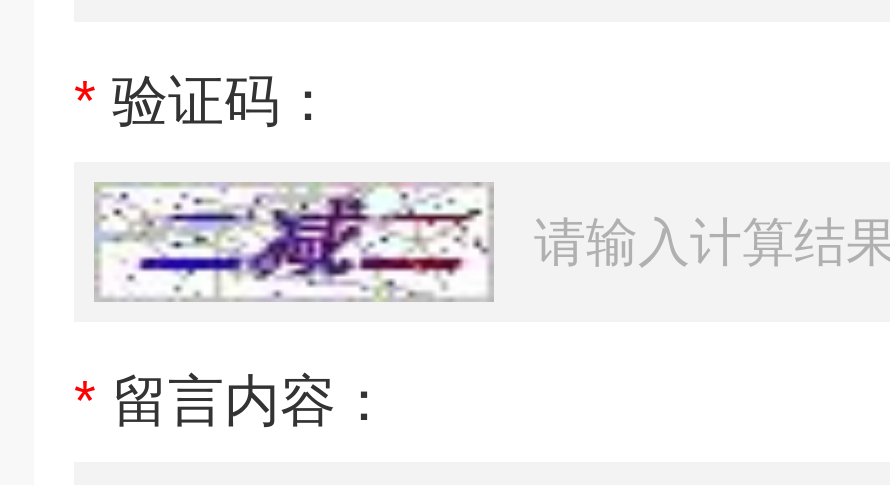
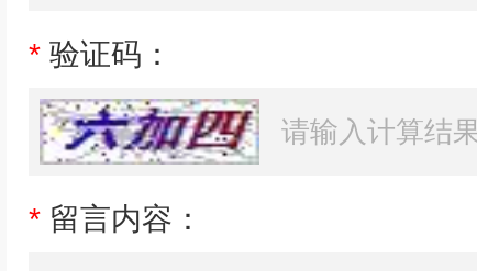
[94,182,494,302] [image] -> [40,99,258,163] [image]

